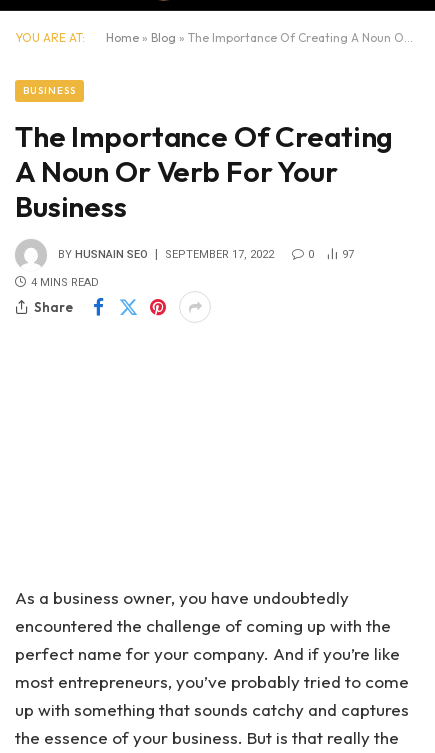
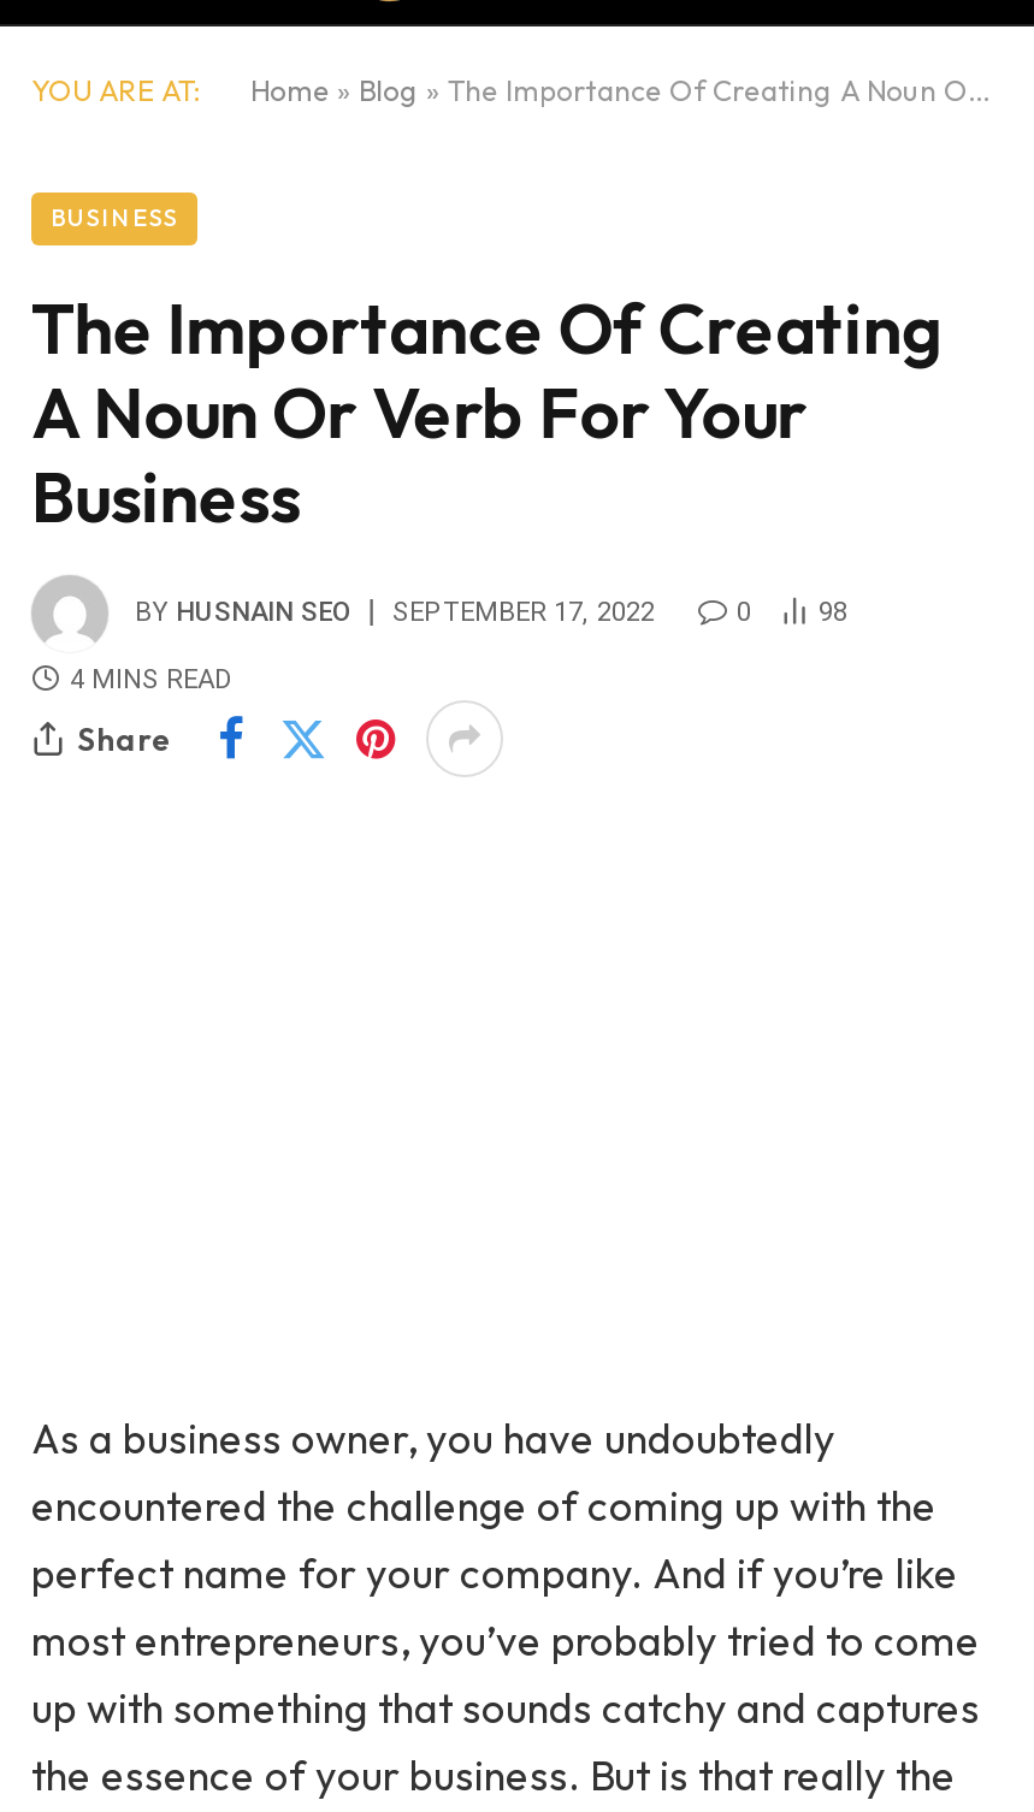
[342,248,354,261] 97 -> [819,597,847,628] 98

